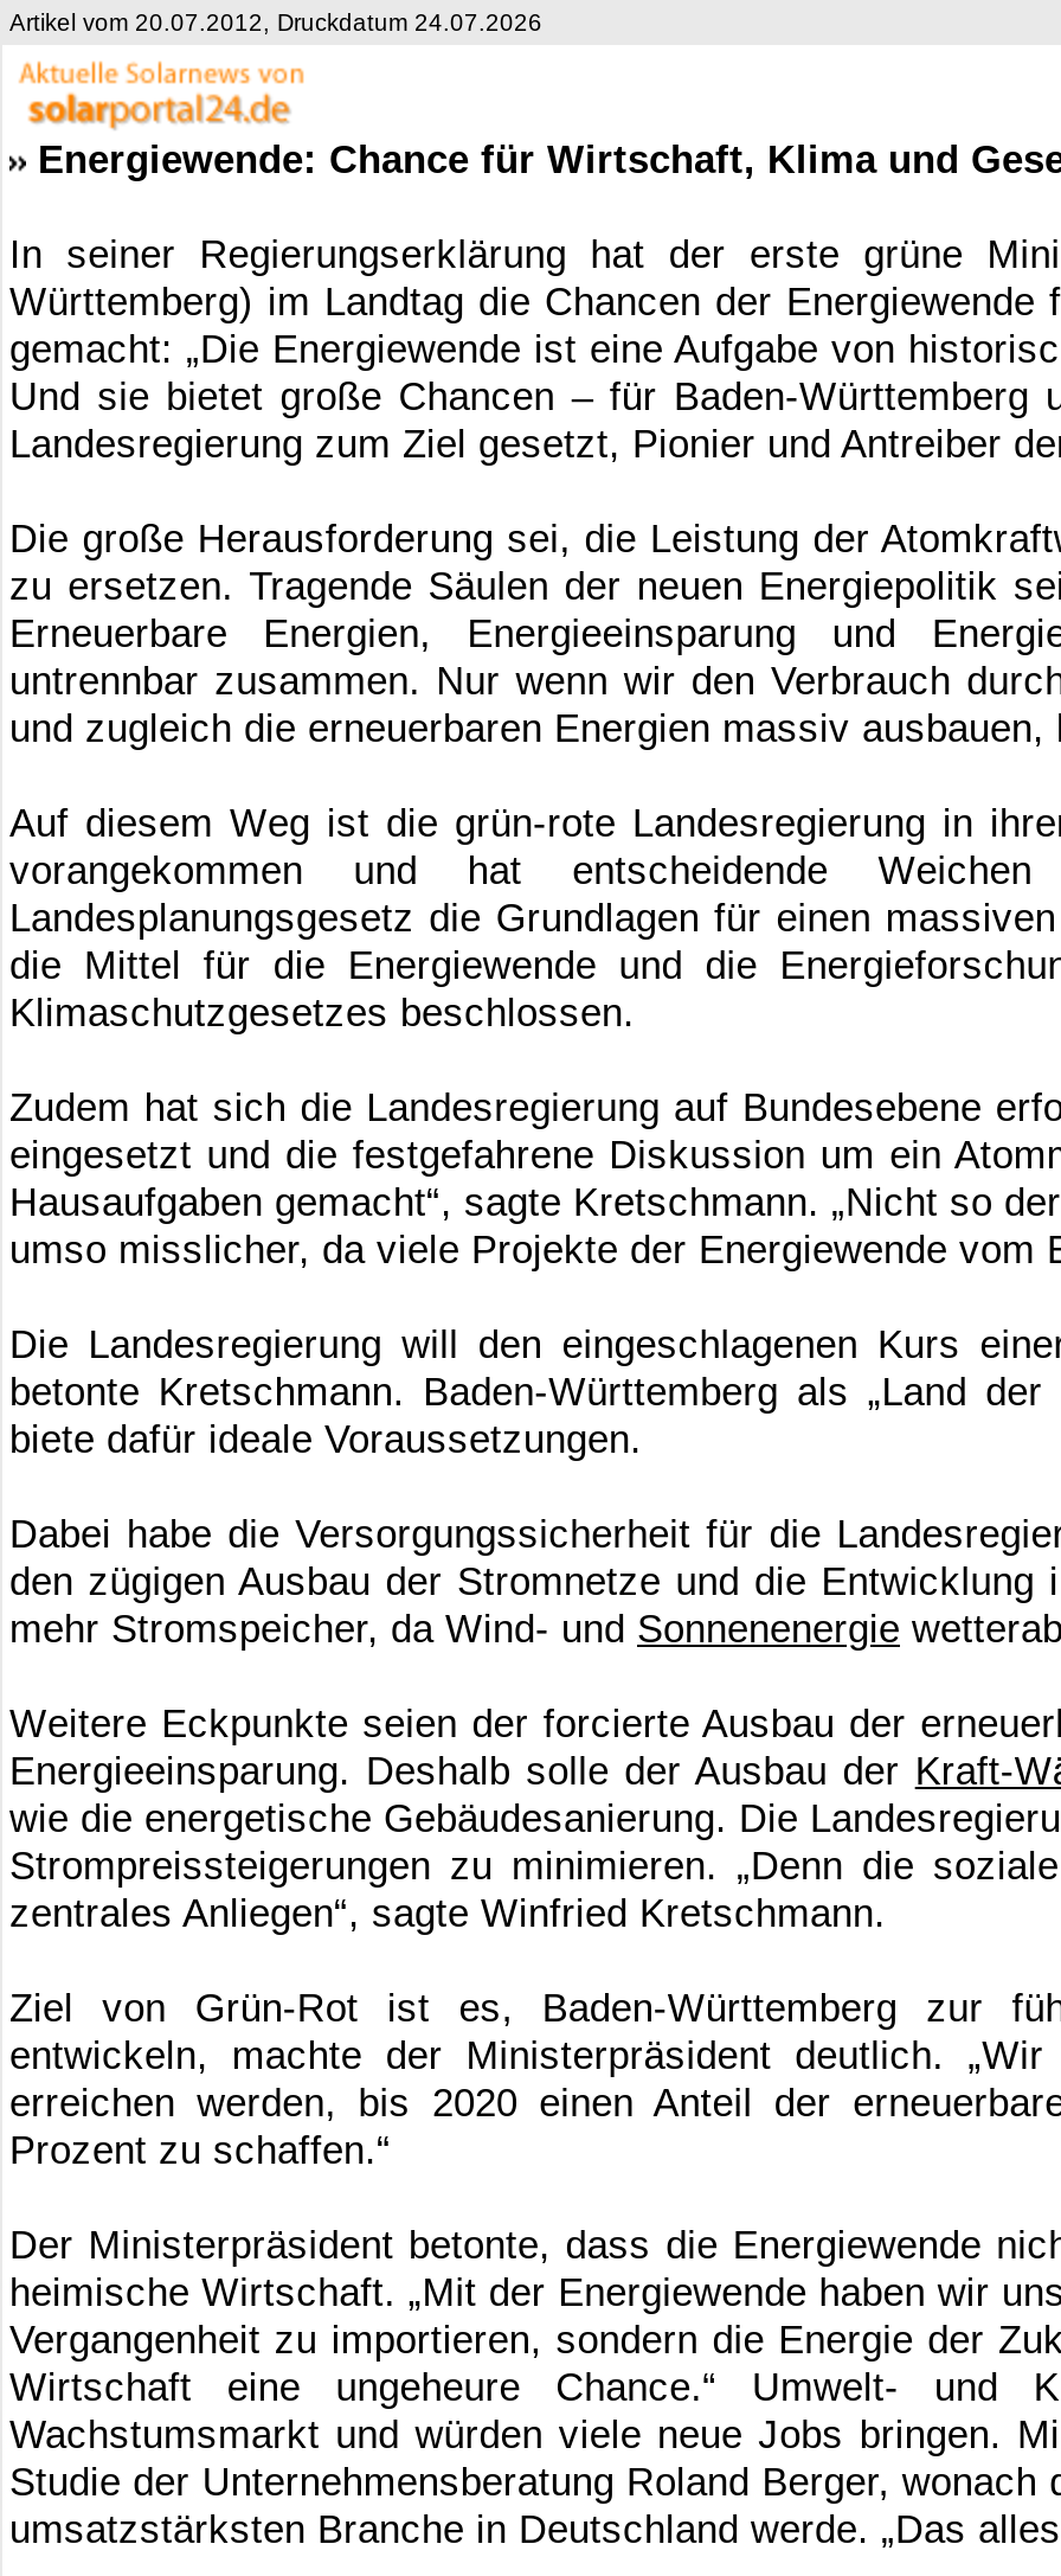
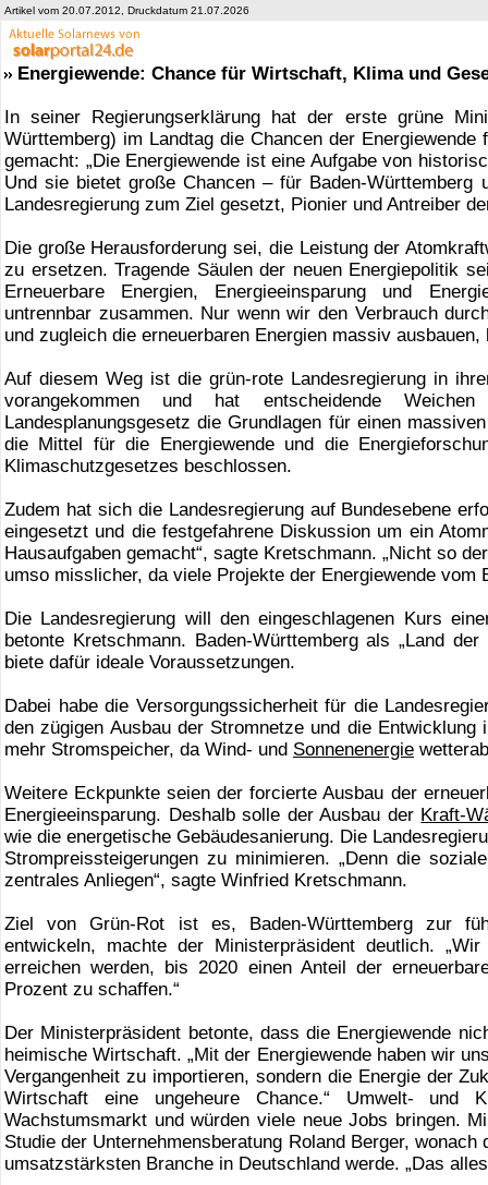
[9,9,542,36] Artikel vom 20.07.2012, Druckdatum 24.07.2026 -> [4,4,249,16] Artikel vom 20.07.2012, Druckdatum 21.07.2026

